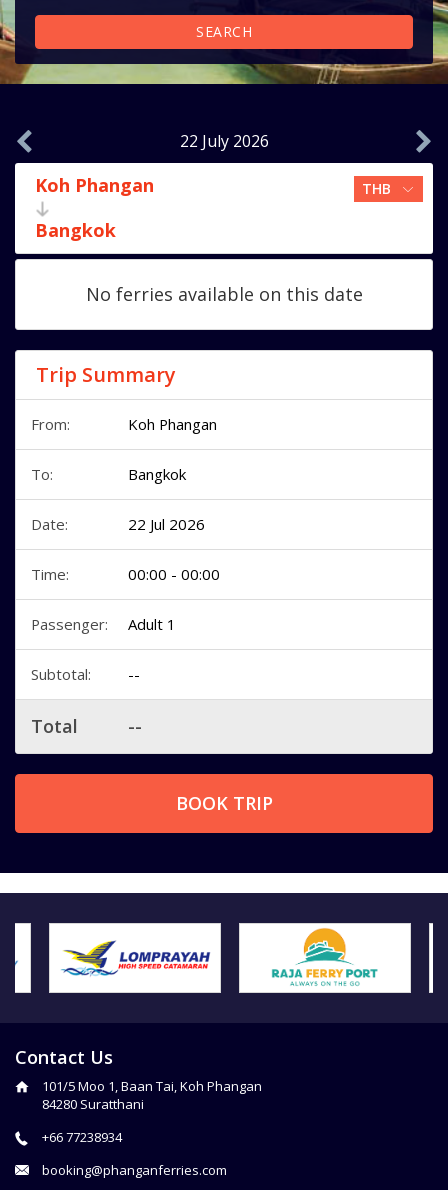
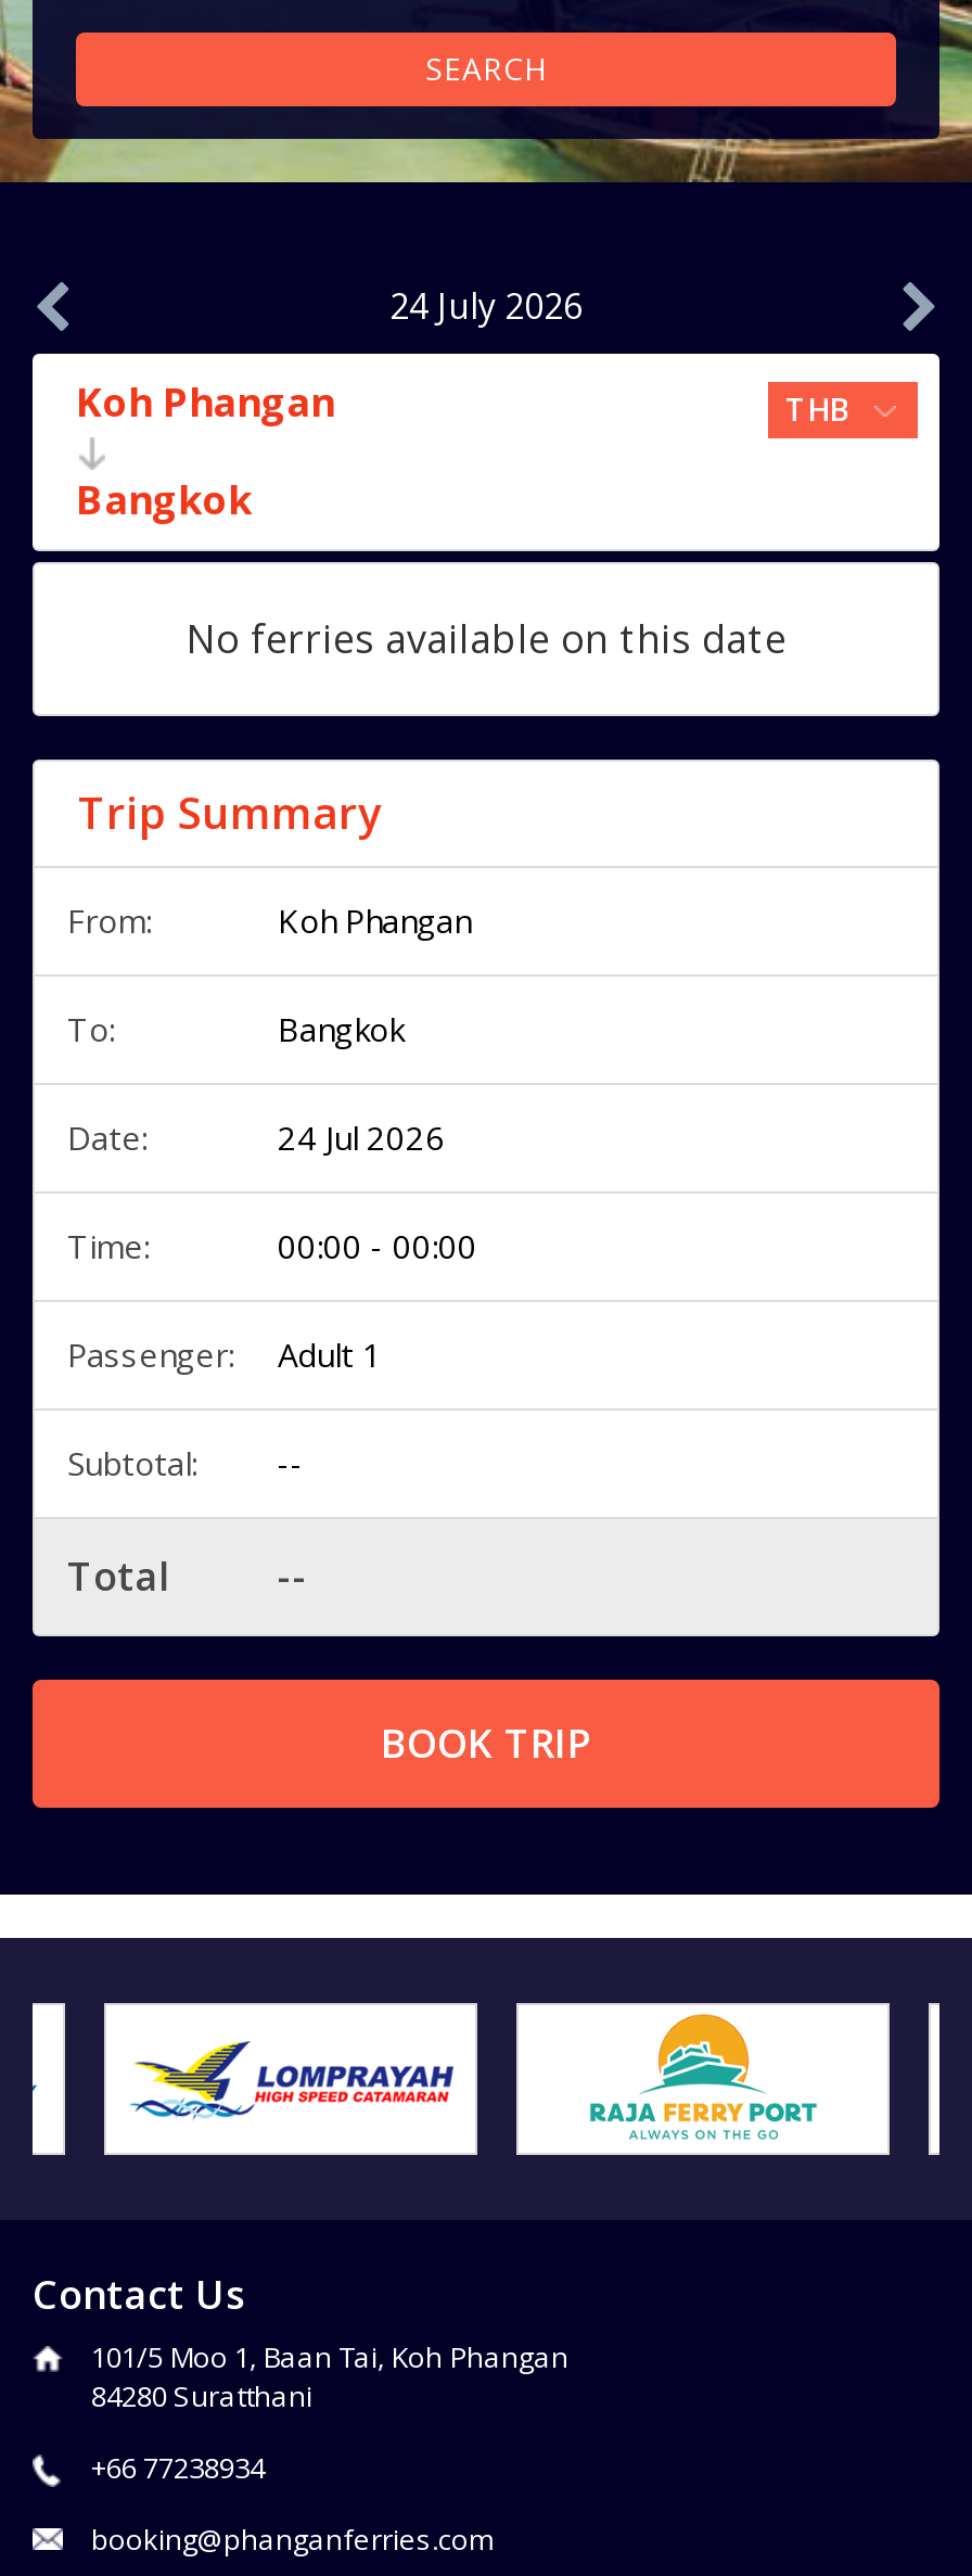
[179,130,268,152] 22 July 2026 -> [389,282,583,330] 24 July 2026
[128,514,205,534] 22 Jul 2026 -> [278,1115,445,1159] 24 Jul 2026

